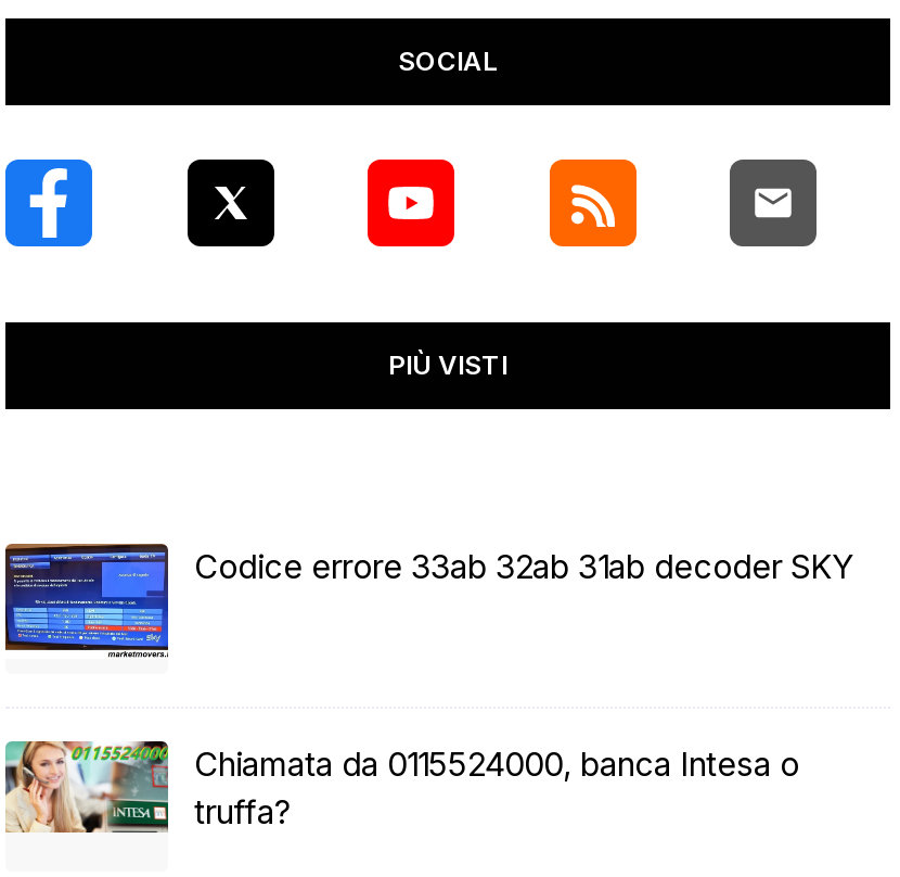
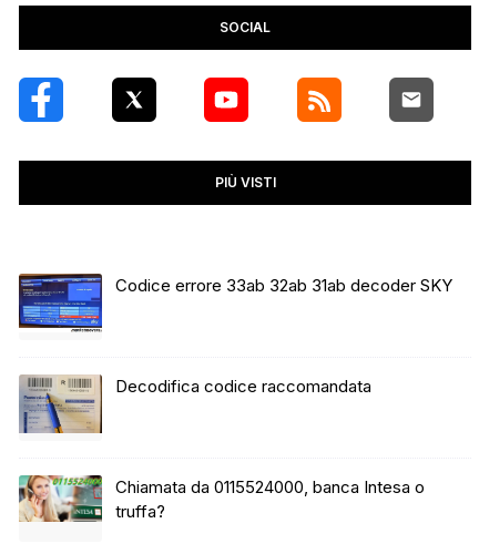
none -> [19,374,371,434] [image] | Decodifica codice raccomandata

